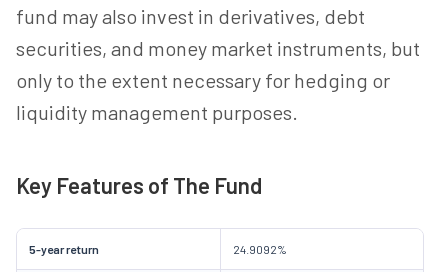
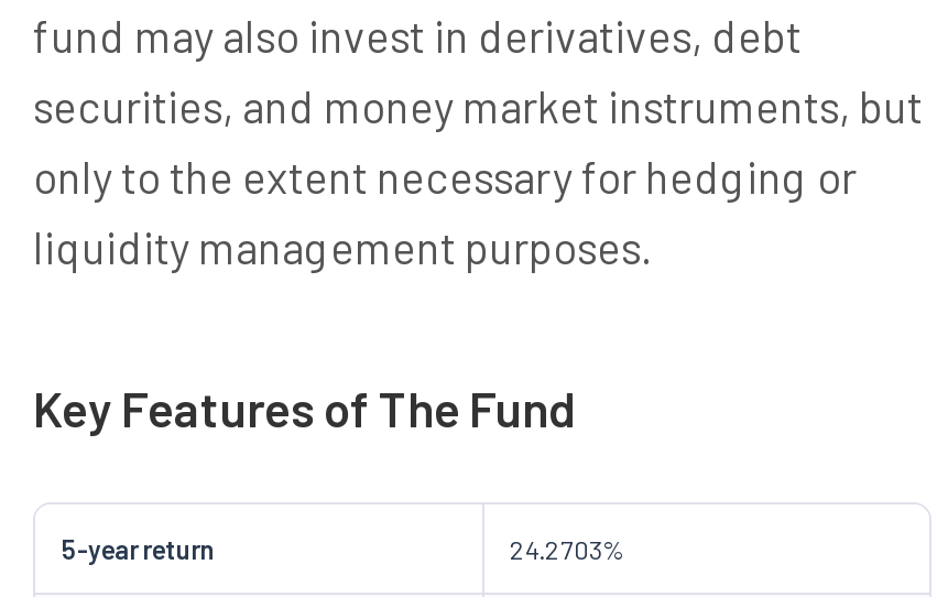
[232,242,286,256] 24.9092% -> [510,533,624,564] 24.2703%

